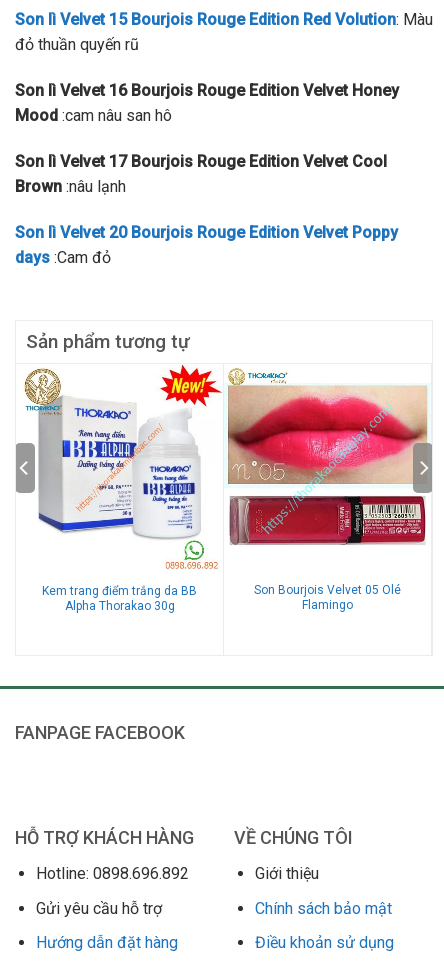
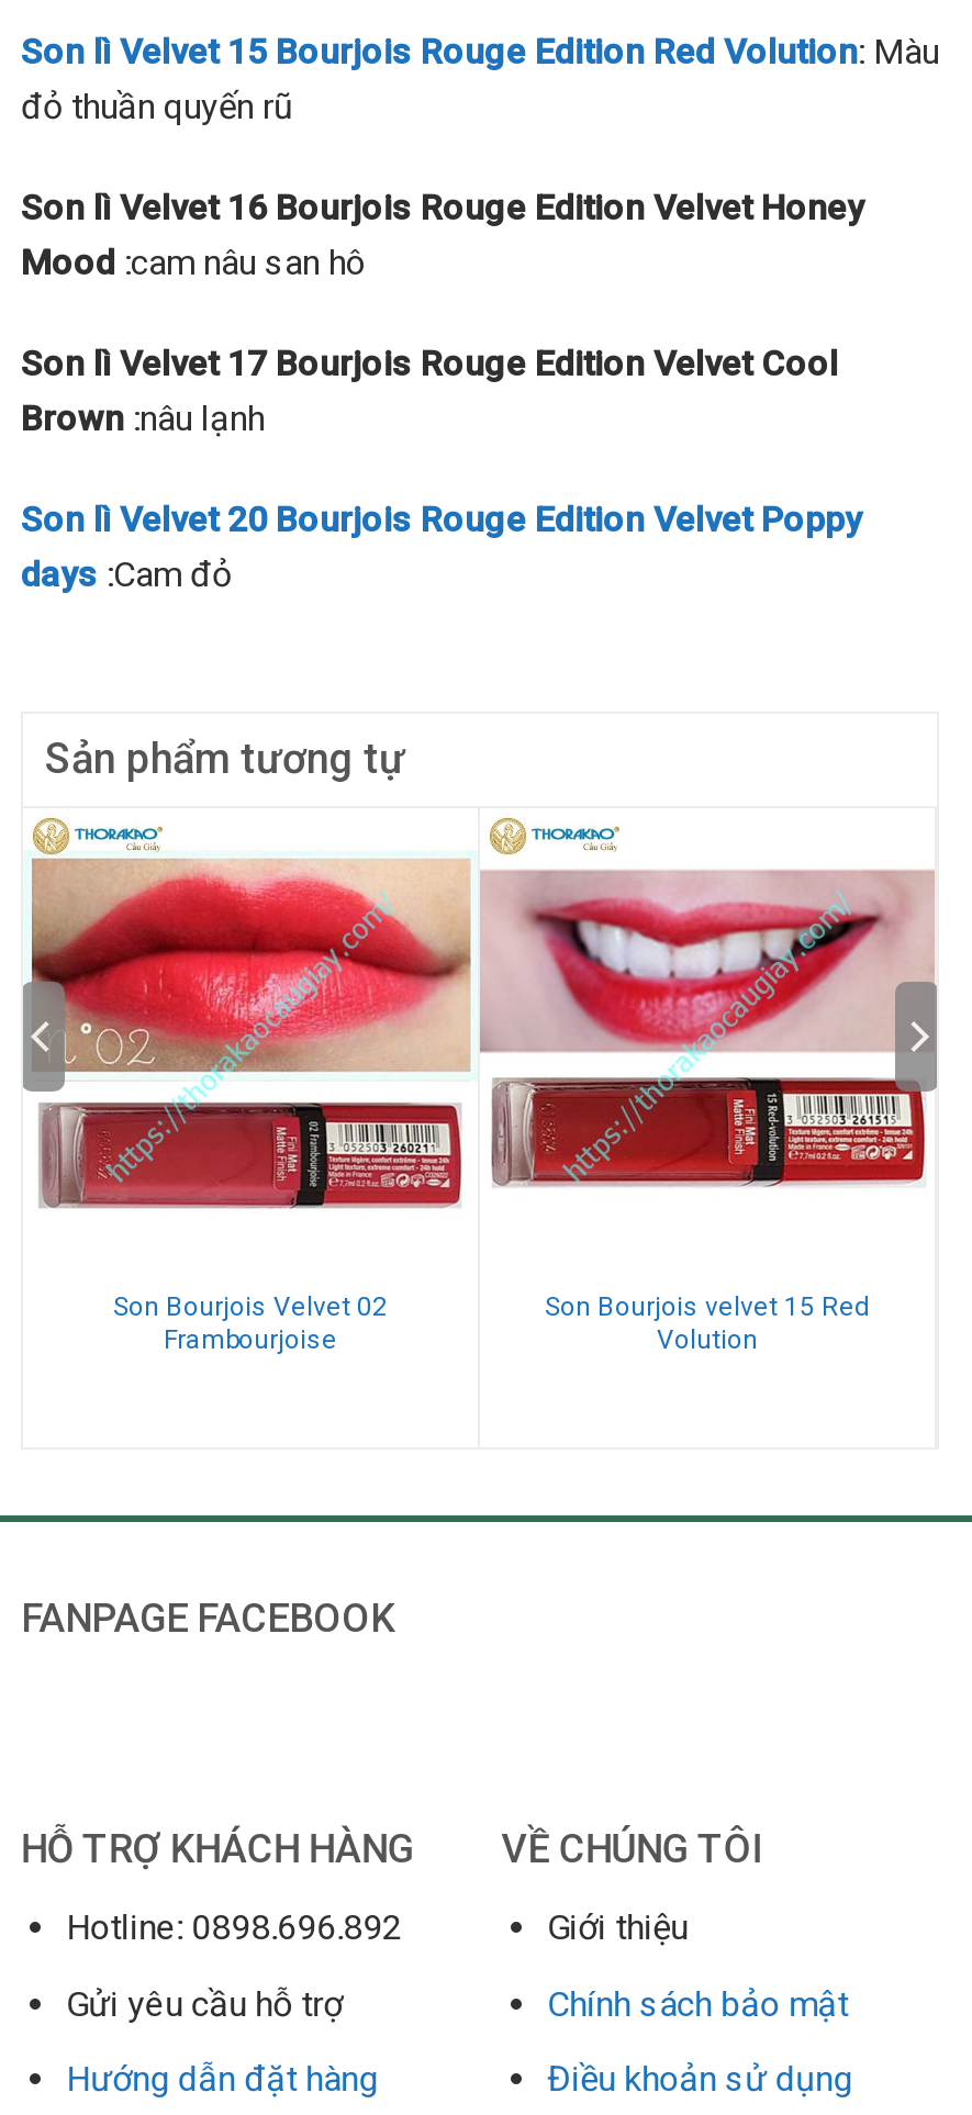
[20,364,431,613] [image] | Kem trang điểm trắng da BB | Alpha Thorakao 30g -> [30,813,935,1355] [image] | Son Bourjois Velvet 02 | Frambourjoise
[254,583,401,612] Son Bourjois Velvet 05 Olé | Flamingo -> [545,1291,870,1355] Son Bourjois velvet 15 Red | Volution

